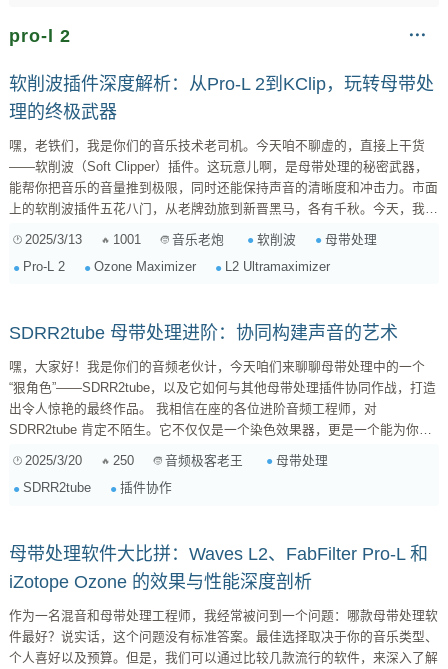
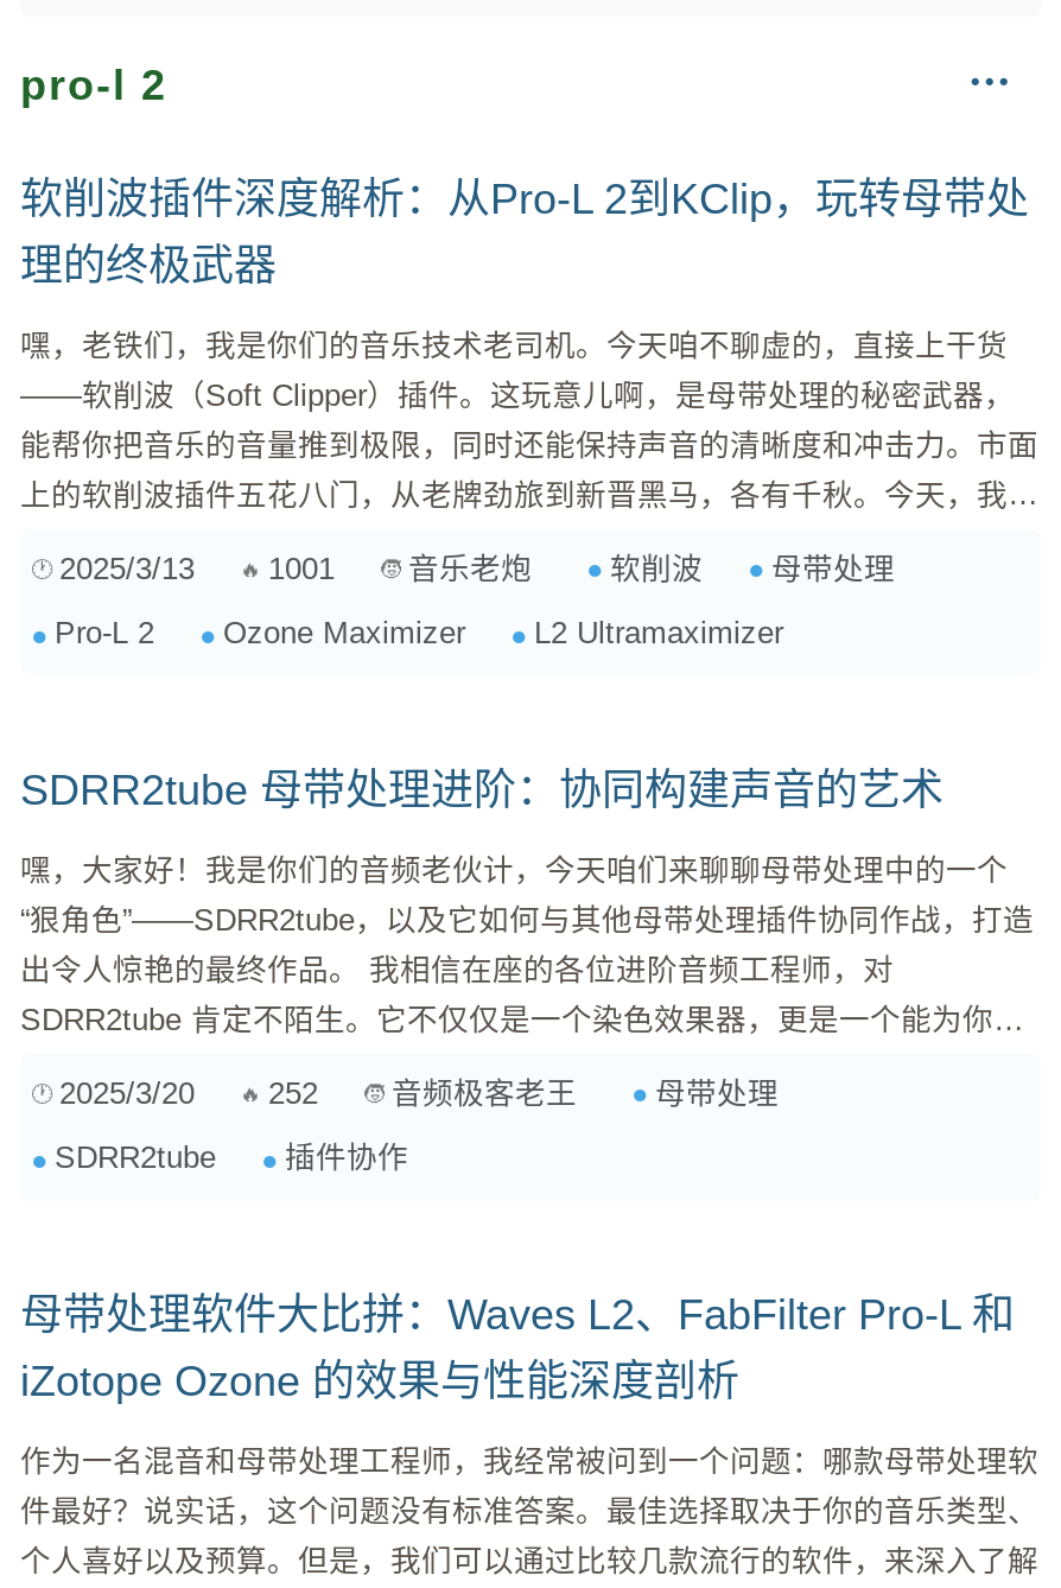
[113,453,134,468] 250 -> [268,1075,318,1110] 252

